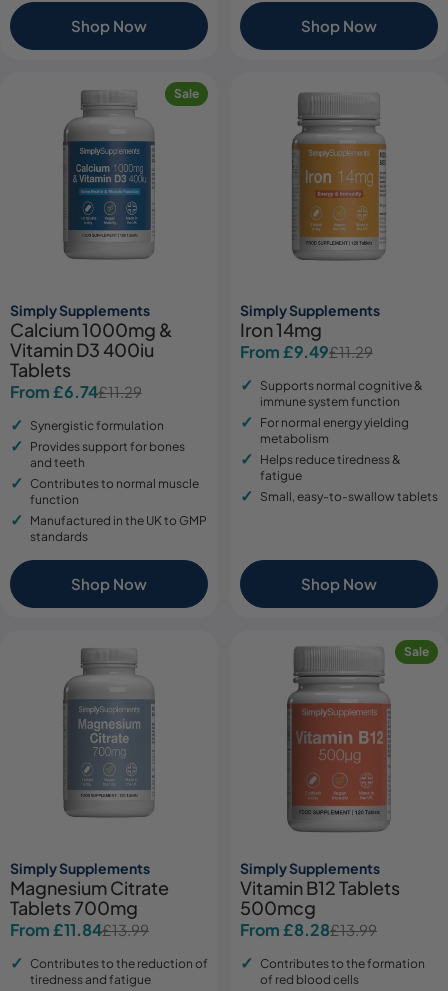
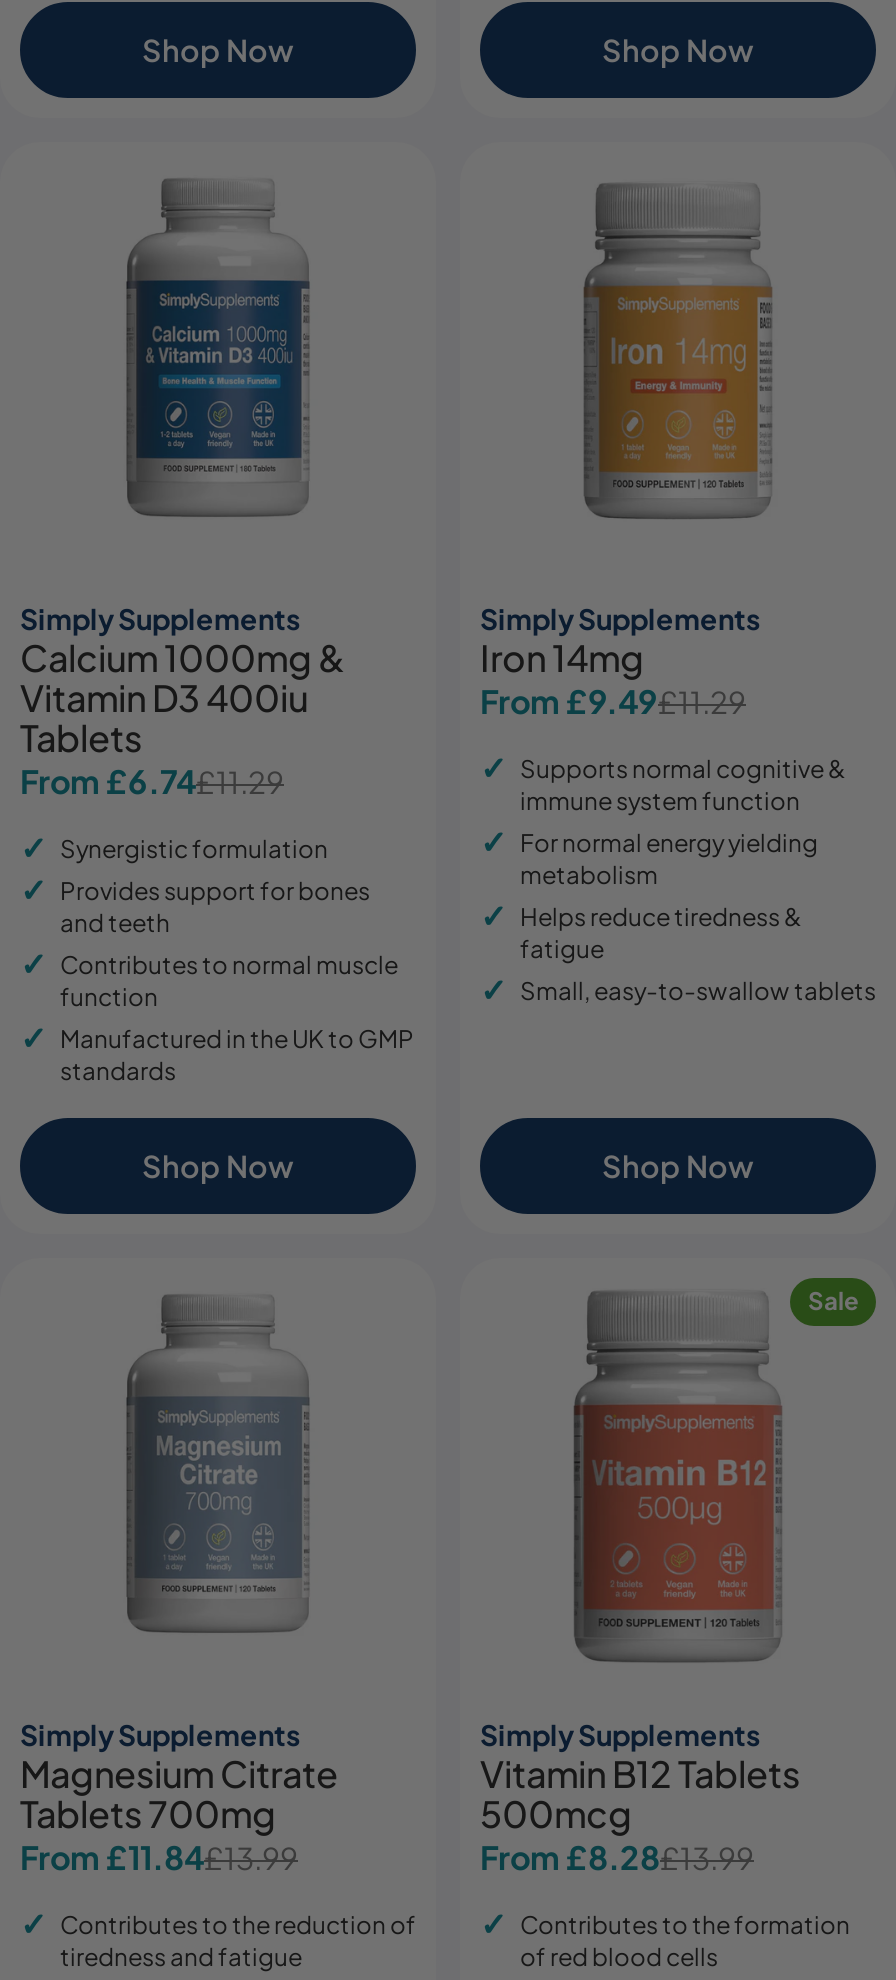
[174,86,199,101] Sale -> none

